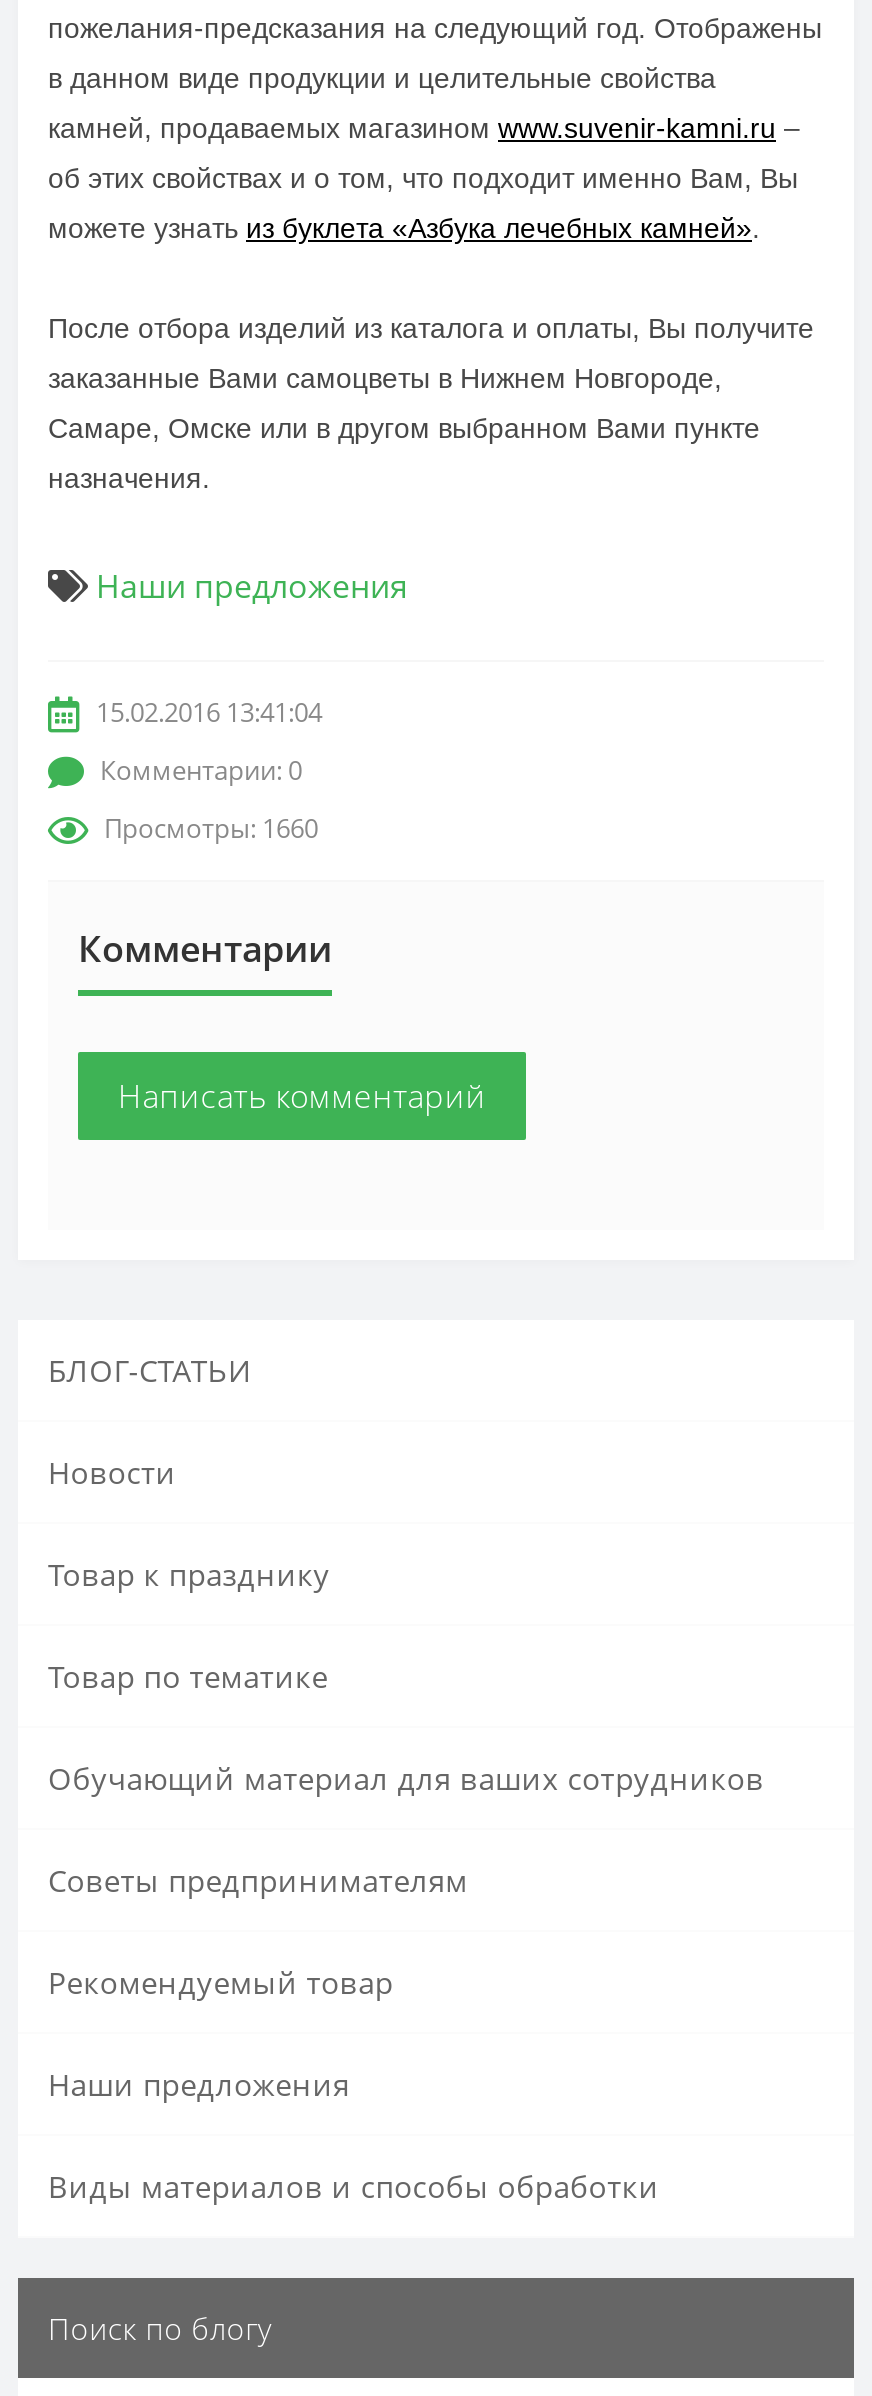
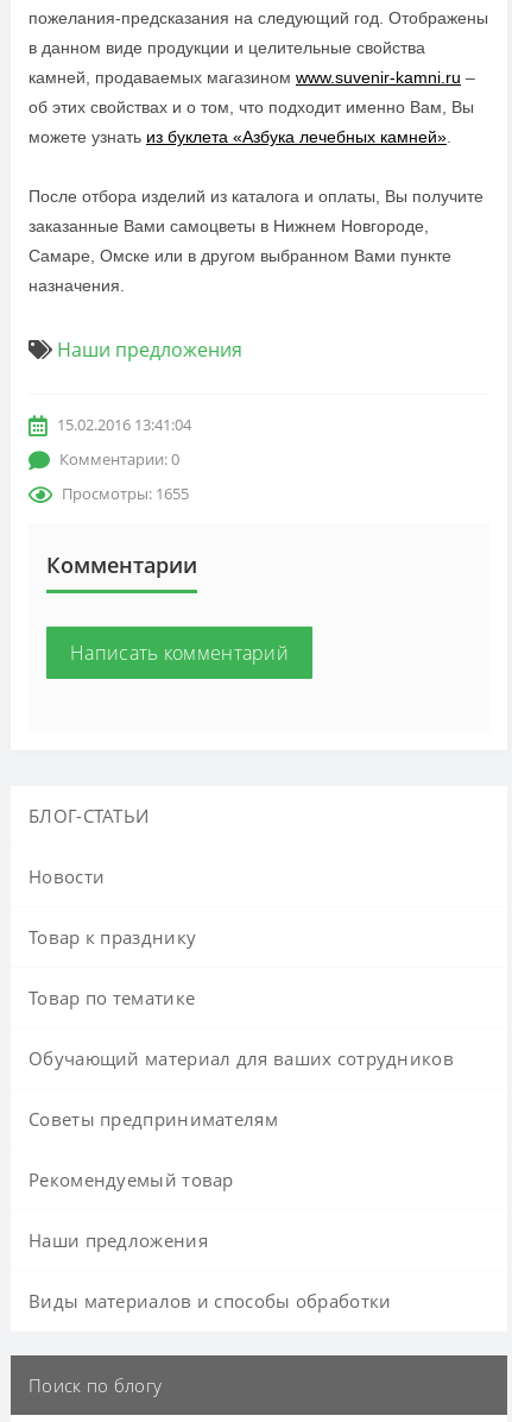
[104,810,318,846] Просмотры: 1660 -> [62,483,189,504] Просмотры: 1655

